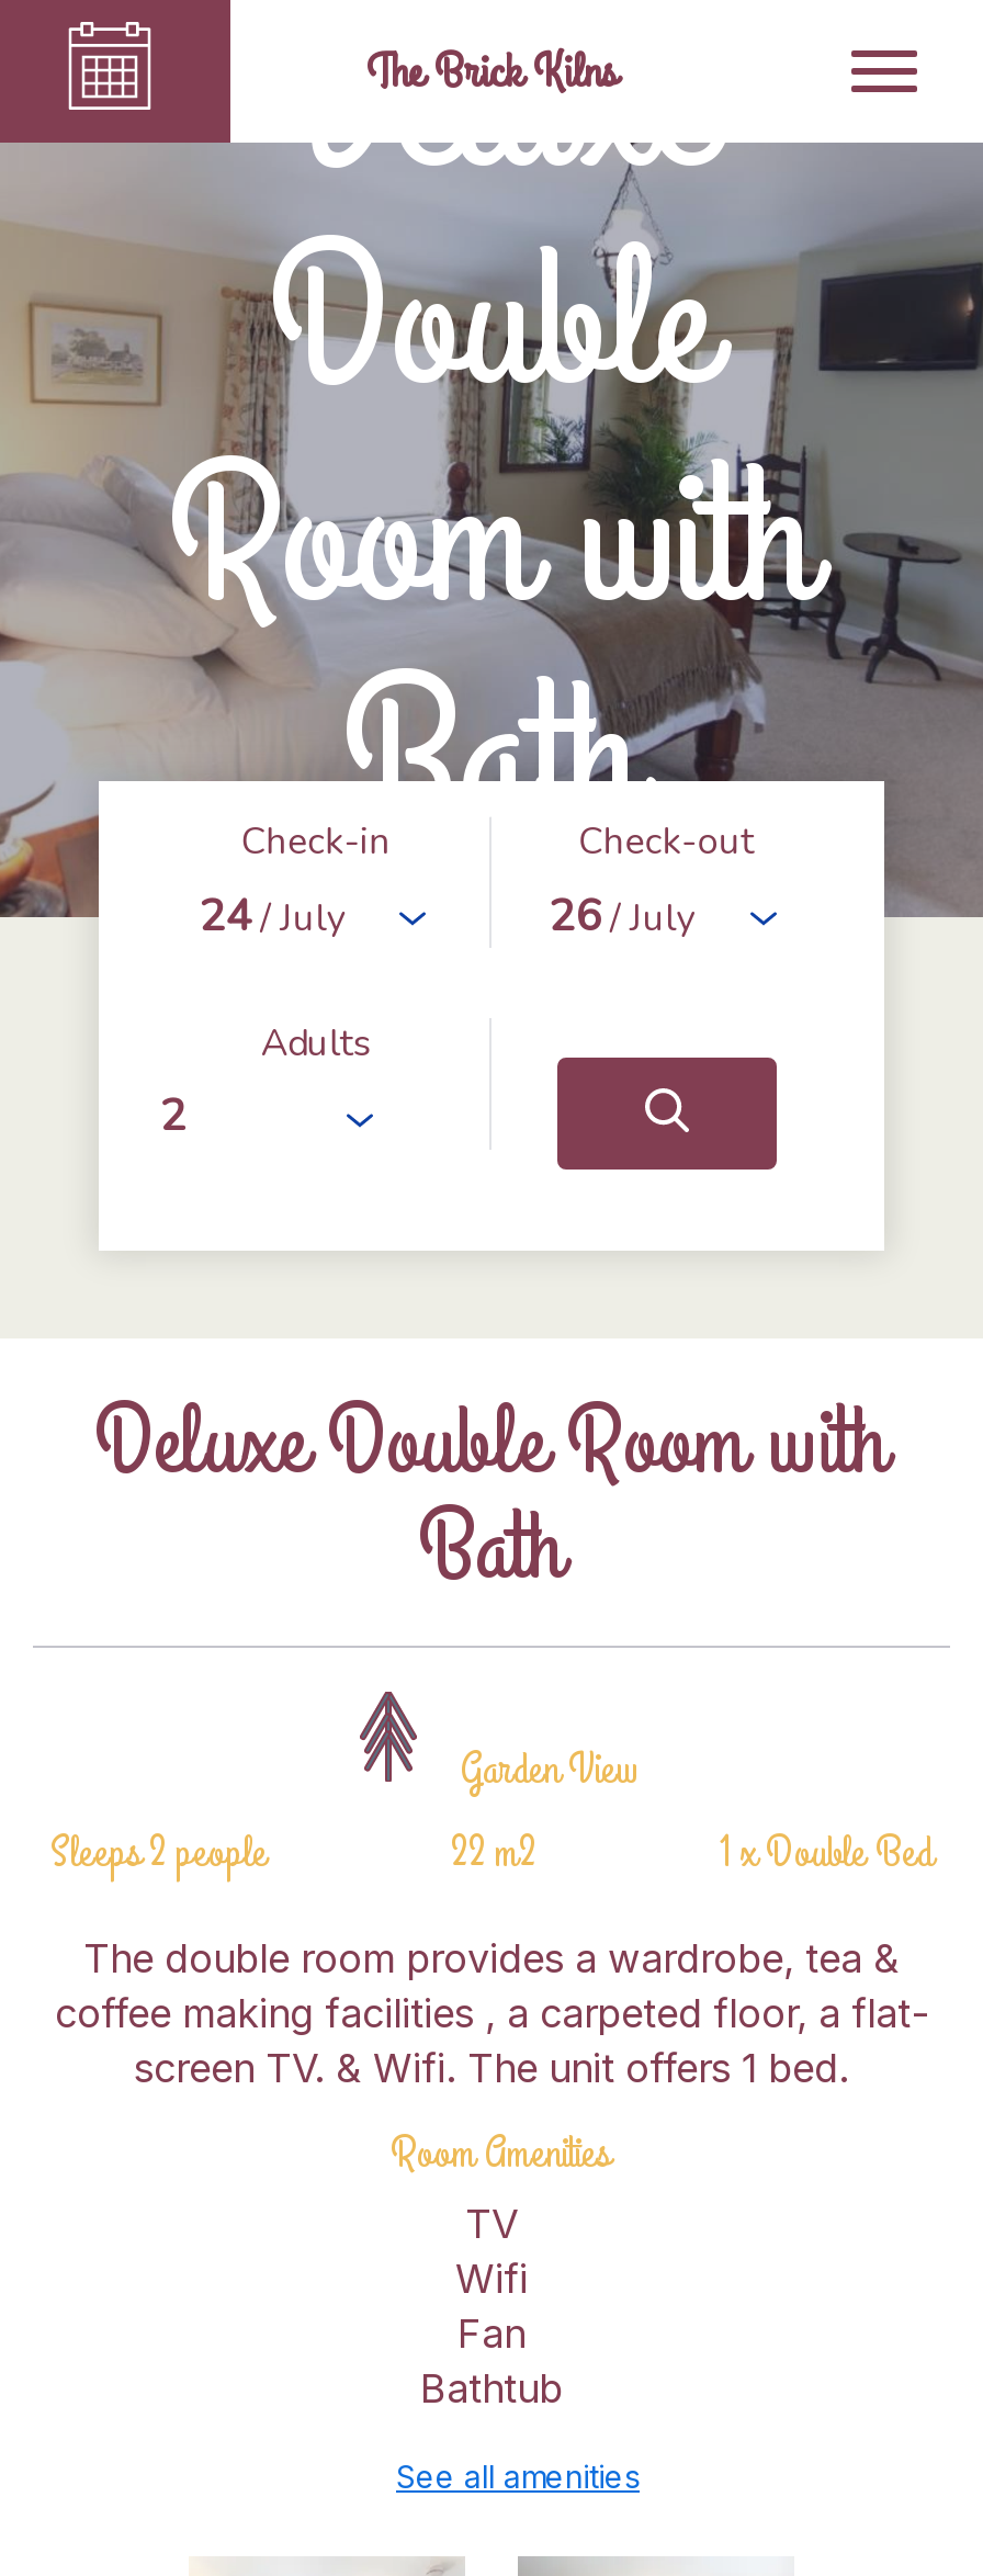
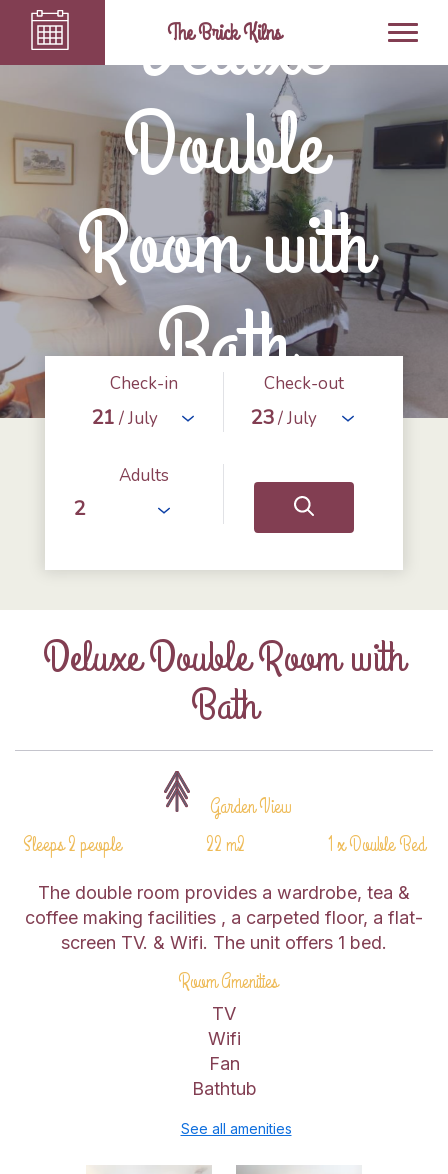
[199,886,346,946] 24 / July -> [91,404,158,431] 21 / July
[549,886,696,946] 26 / July -> [250,404,317,431] 23 / July

